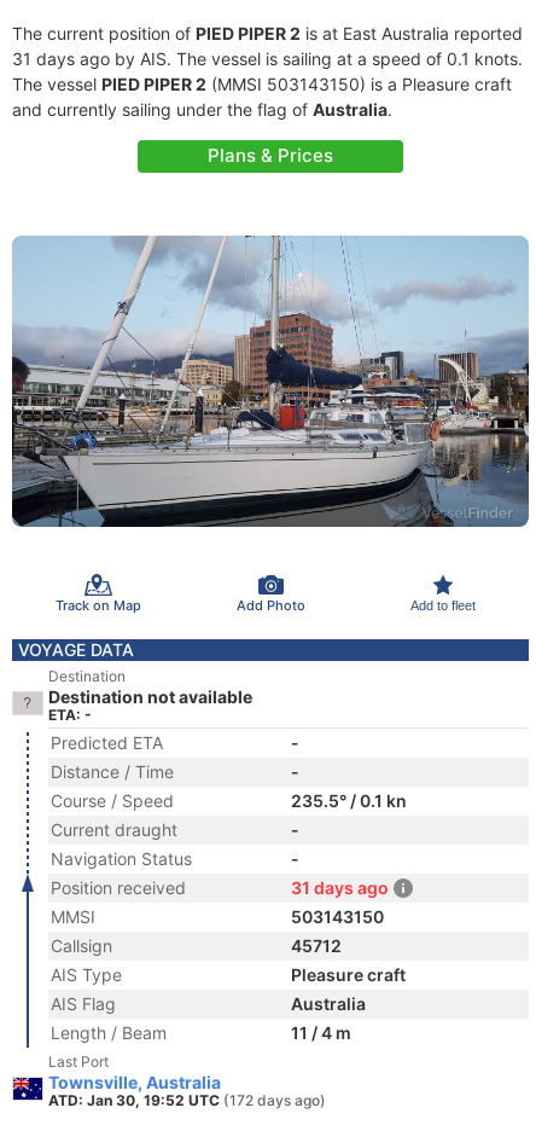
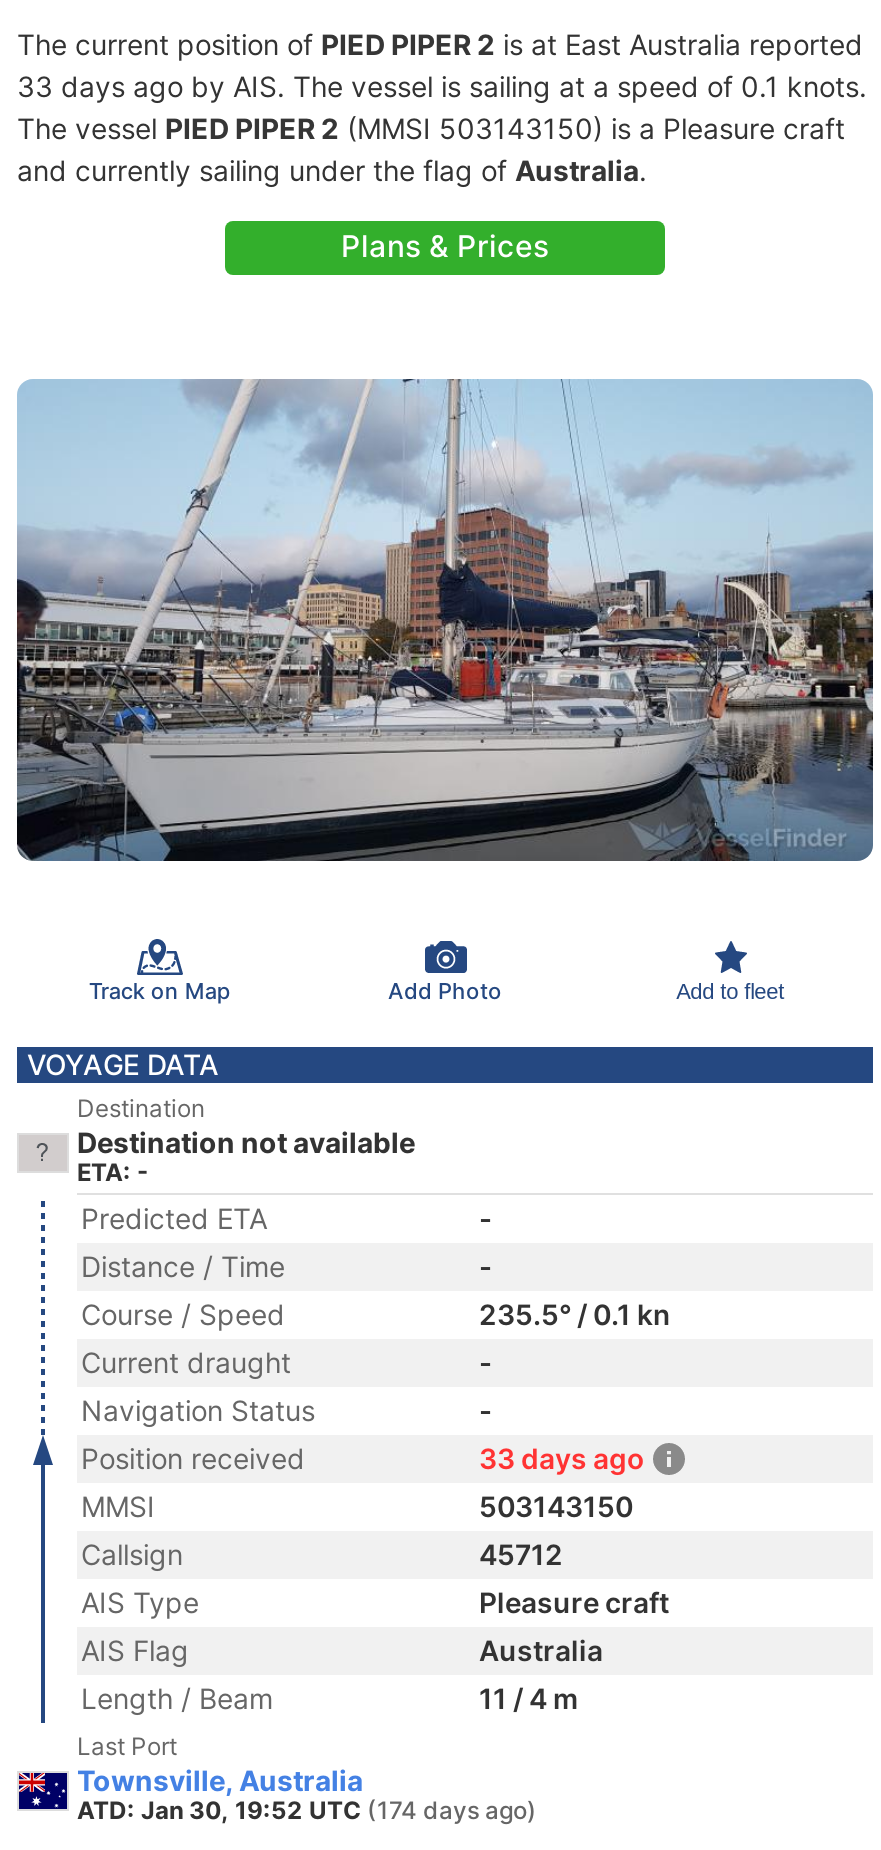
[12,48,523,69] 31 days ago by AIS. The vessel is sailing at a speed of 0.1 knots. -> [17,69,867,103] 33 days ago by AIS. The vessel is sailing at a speed of 0.1 knots.
[291,877,389,898] 31 days ago -> [479,1441,645,1475] 33 days ago
[48,1091,326,1109] ATD: Jan 30, 19:52 UTC (172 days ago) -> [77,1795,537,1825] ATD: Jan 30, 19:52 UTC (174 days ago)

